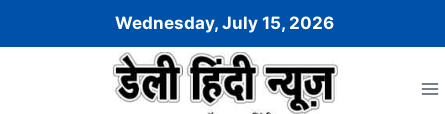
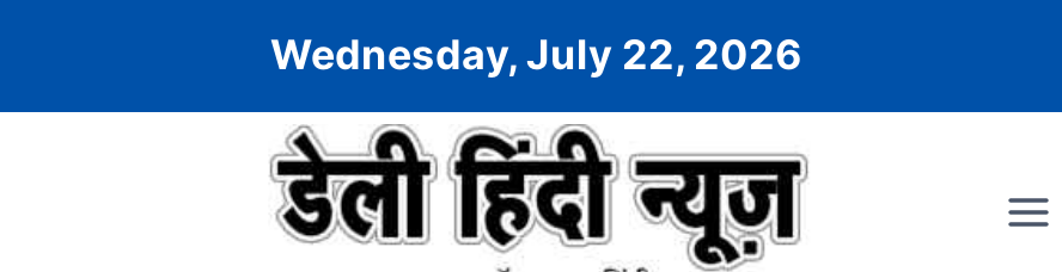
[114,13,333,33] Wednesday, July 15, 2026 -> [270,31,801,79] Wednesday, July 22, 2026

